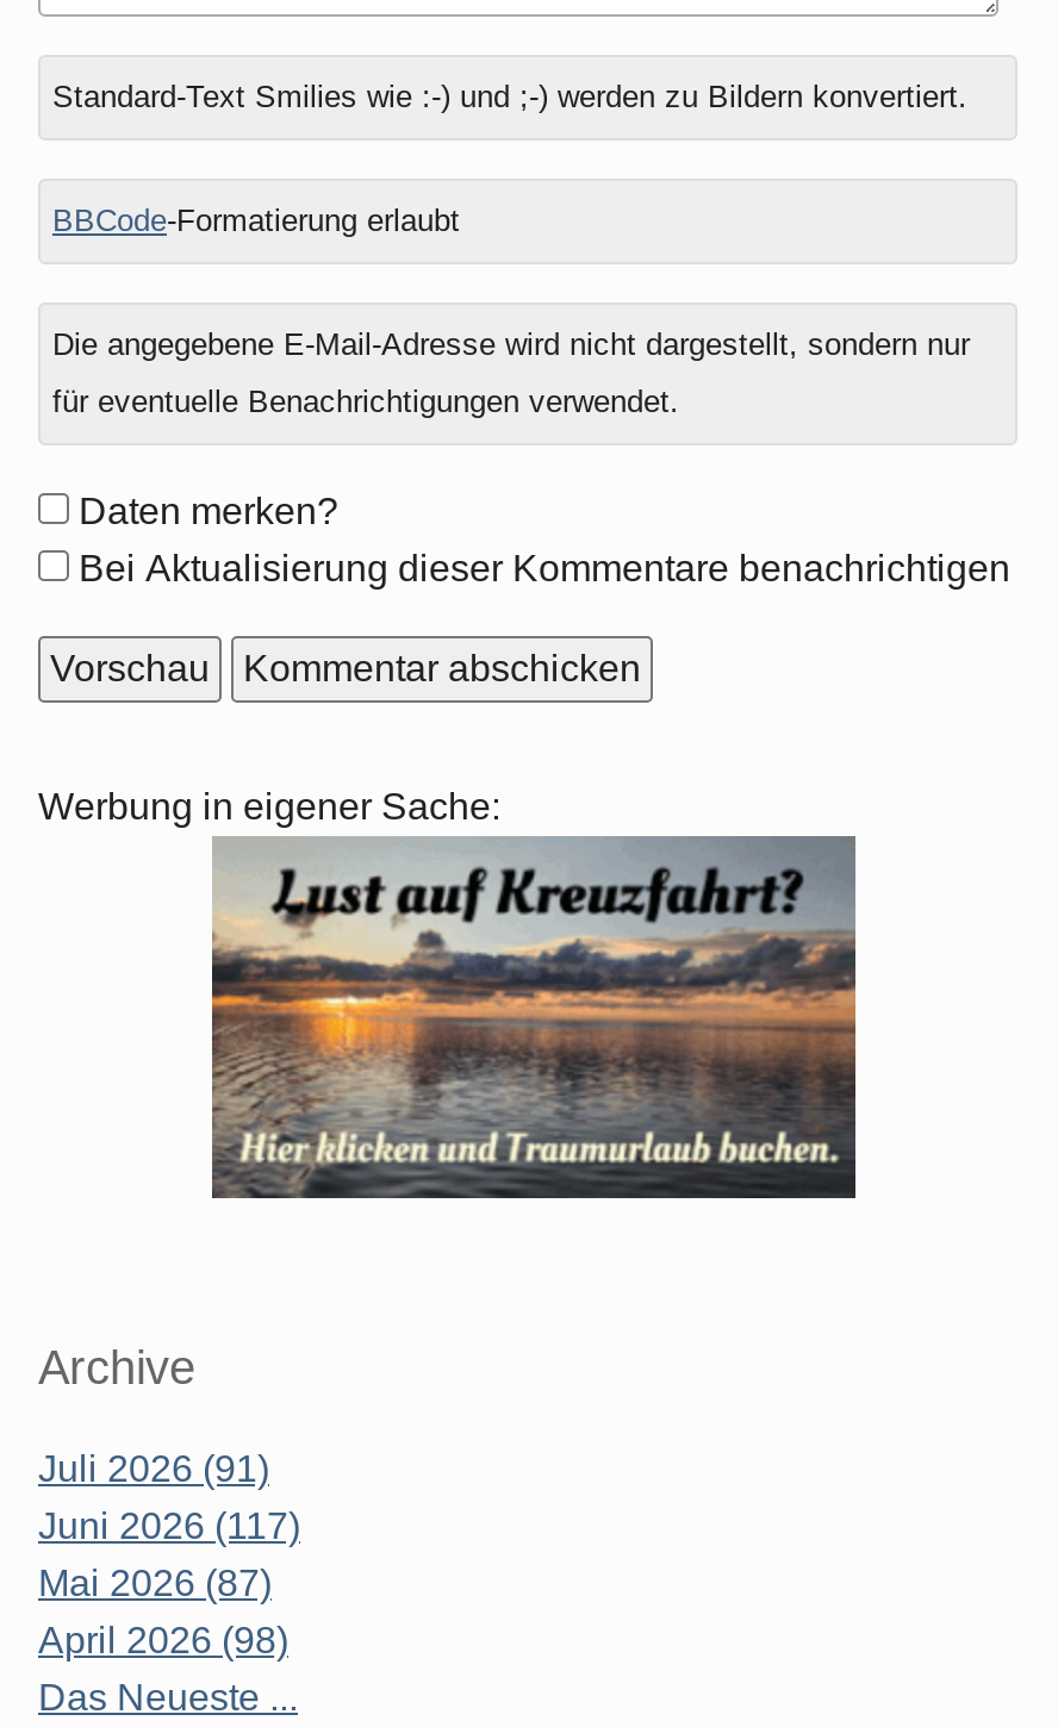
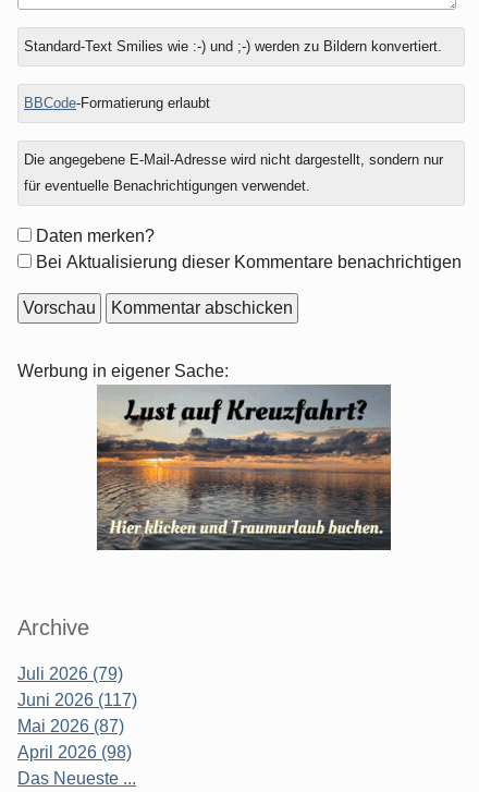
[38,1448,269,1489] Juli 2026 (91) -> [17,665,123,683] Juli 2026 (79)

